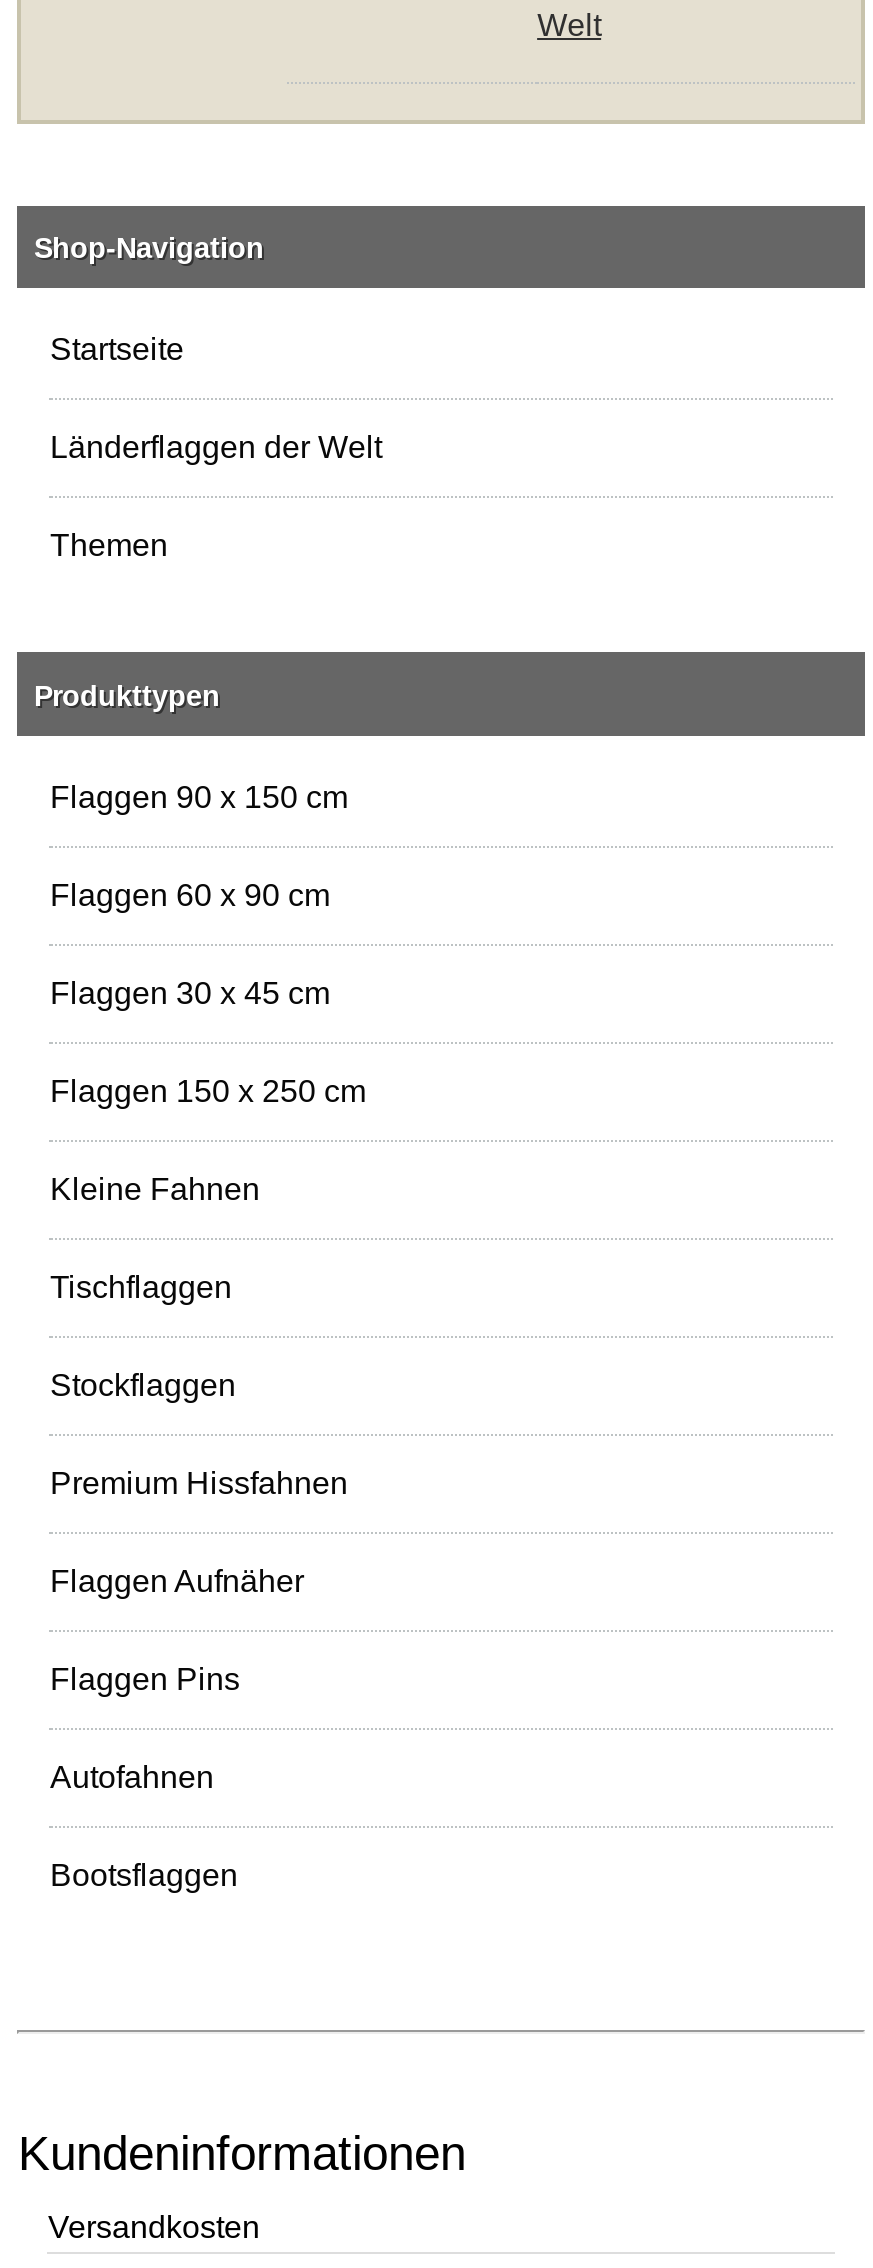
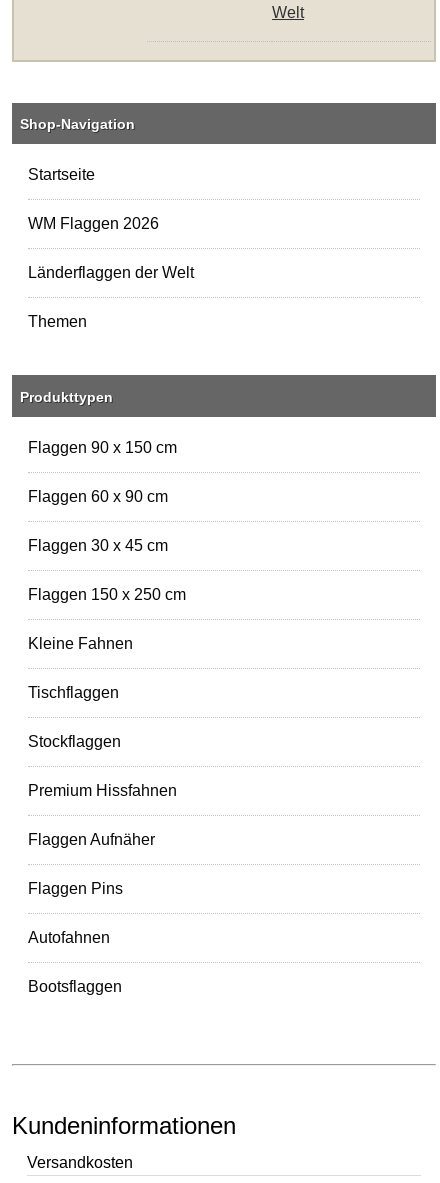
none -> [28,215,159,232] WM Flaggen 2026

